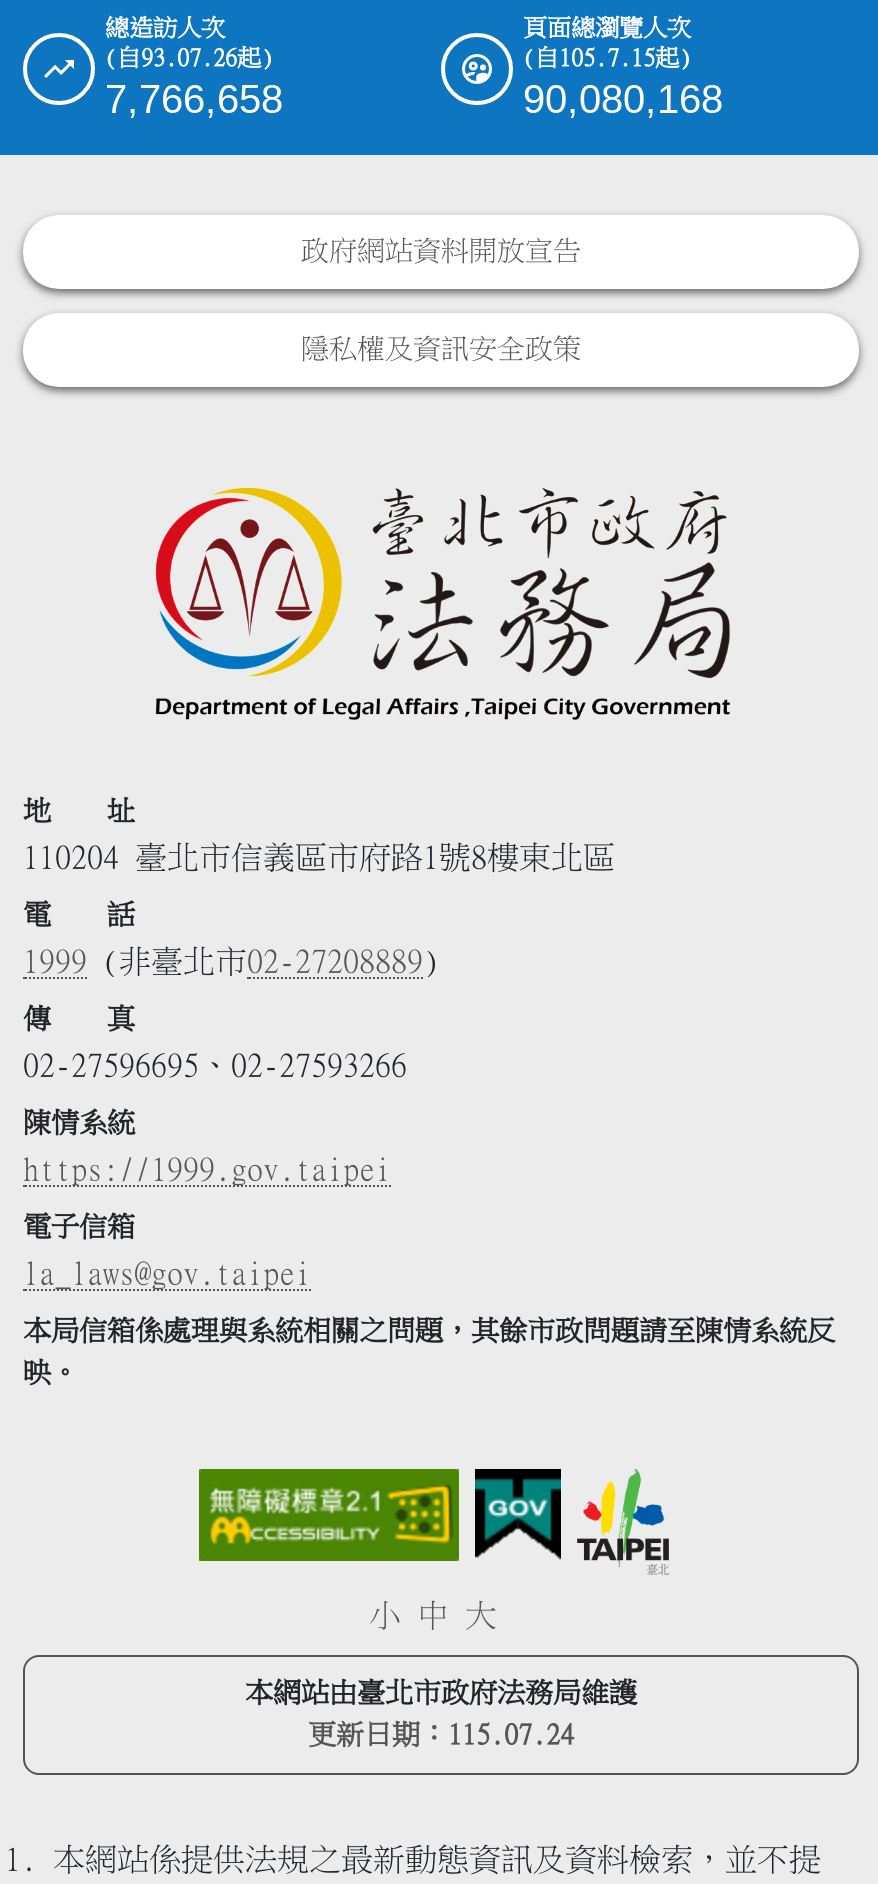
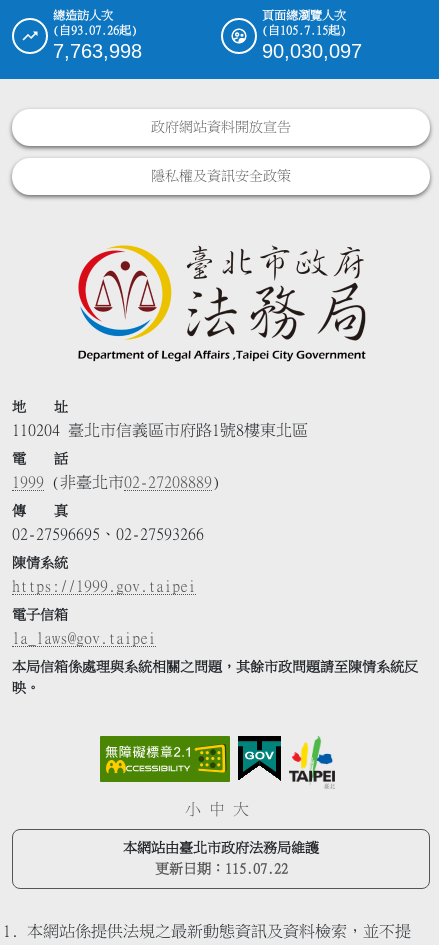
[105,78,283,122] 7,766,658 -> [53,40,142,62] 7,763,998
[523,78,723,122] 90,080,168 -> [262,40,362,62] 90,030,097
[308,1720,574,1748] 更新日期：115.07.24 -> [154,861,287,875] 更新日期：115.07.22

